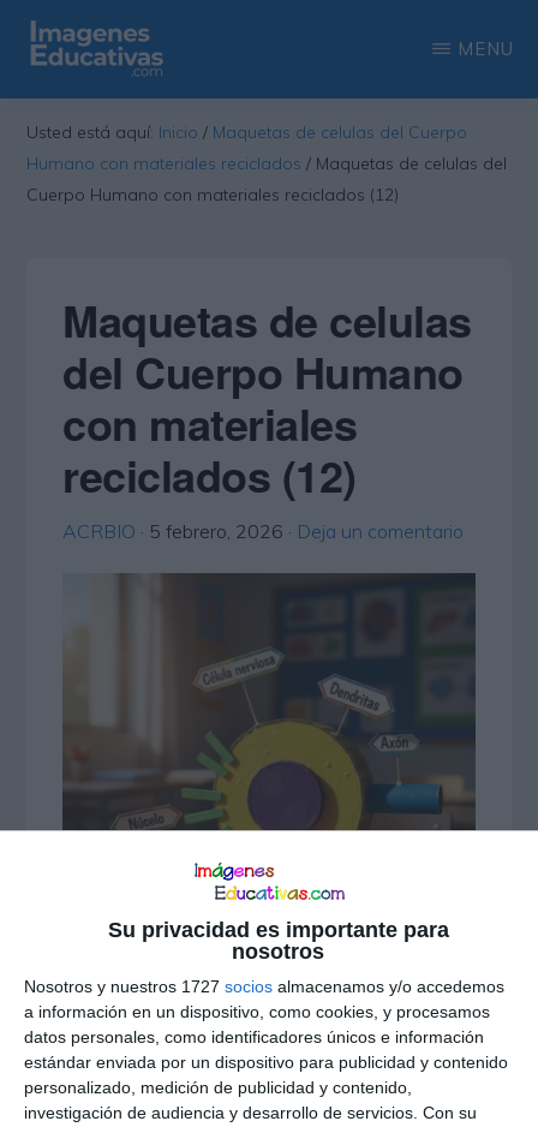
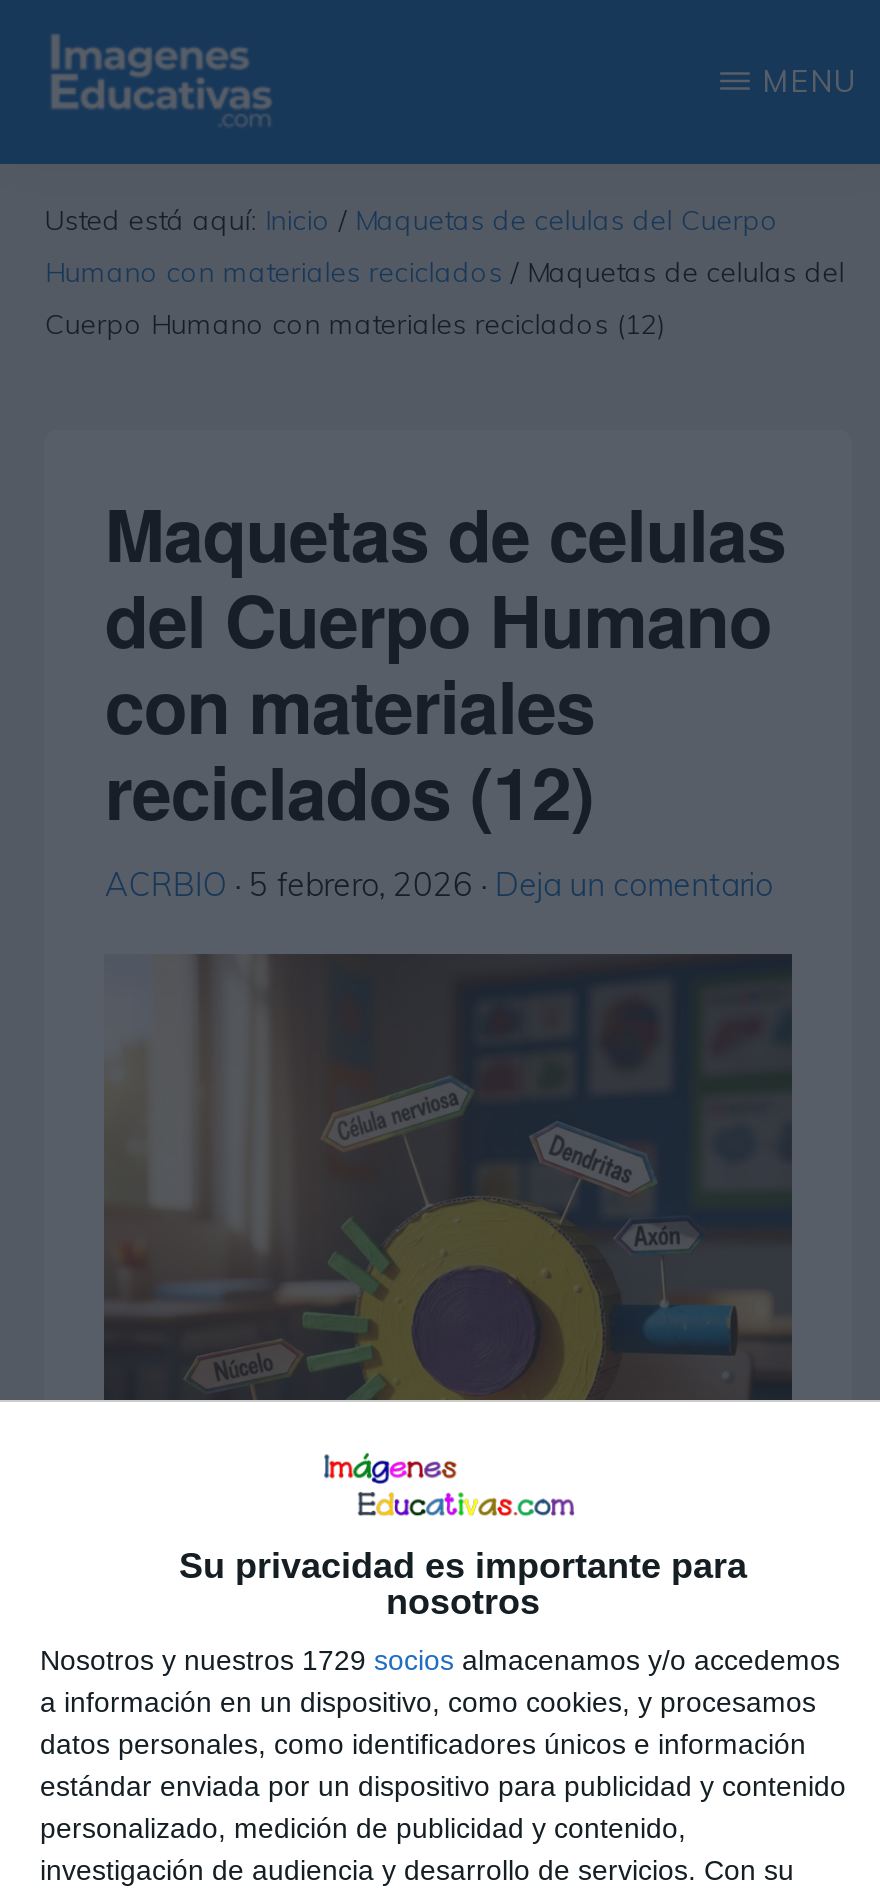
[24,977,504,996] Nosotros y nuestros 1727 socios almacenamos y/o accedemos -> [40,1645,840,1677] Nosotros y nuestros 1729 socios almacenamos y/o accedemos

